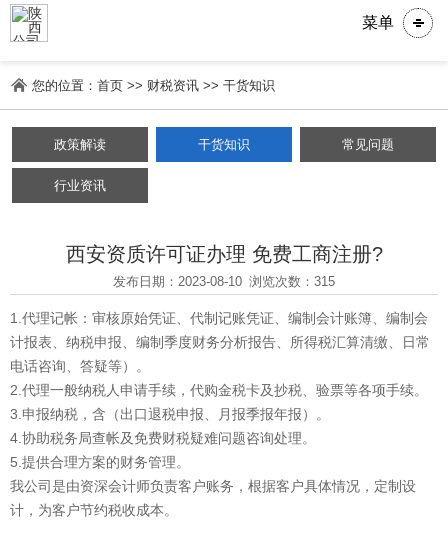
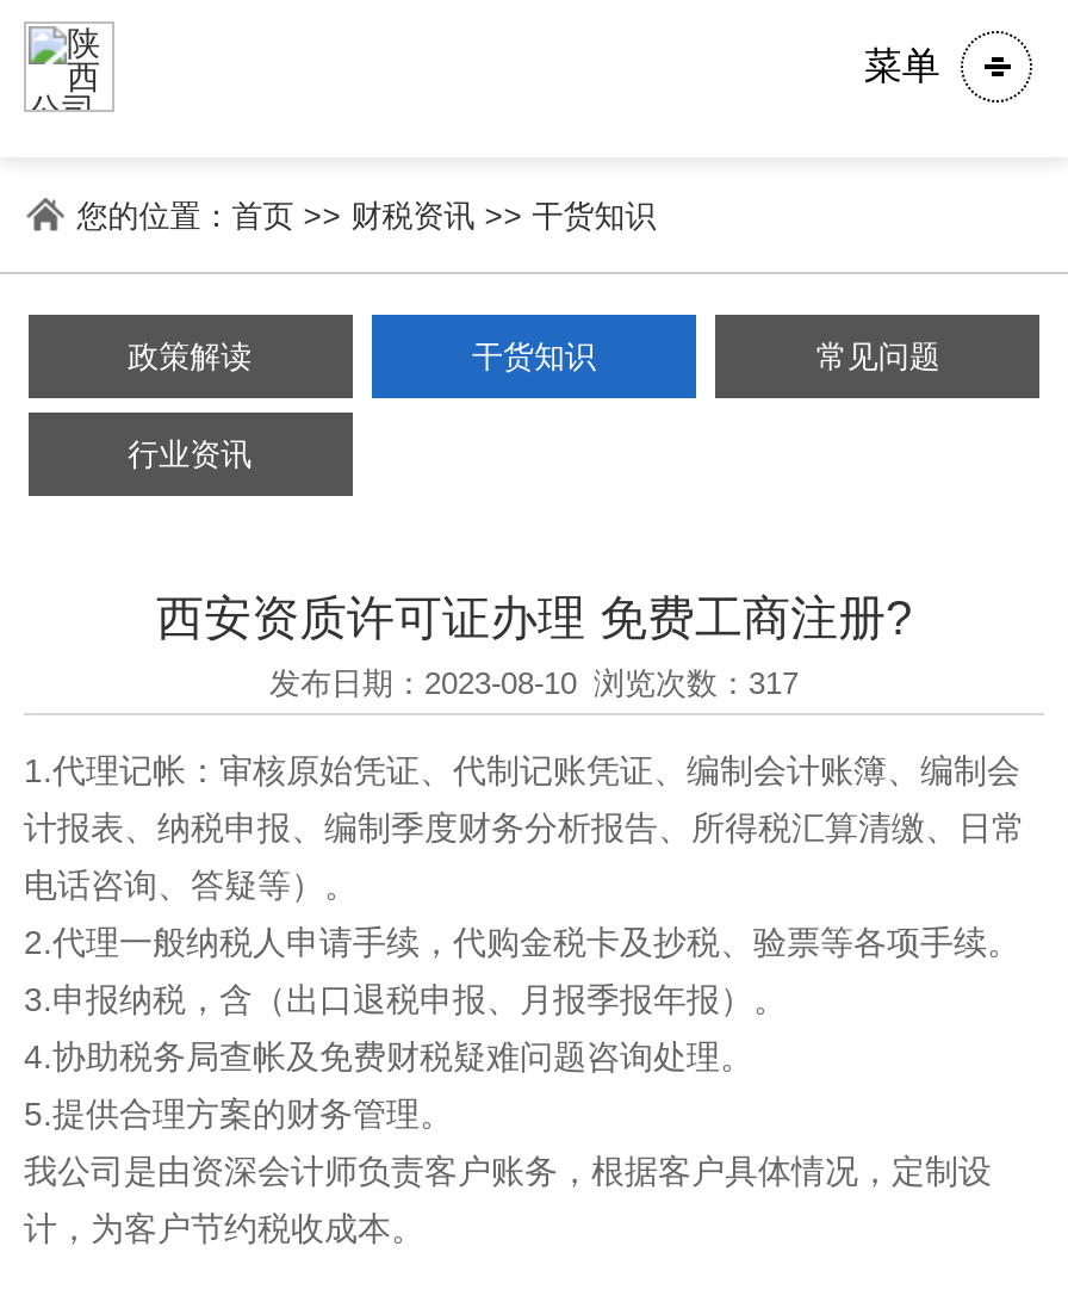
[113,274,335,289] 发布日期：2023-08-10 浏览次数：315 -> [269,665,799,701] 发布日期：2023-08-10 浏览次数：317

